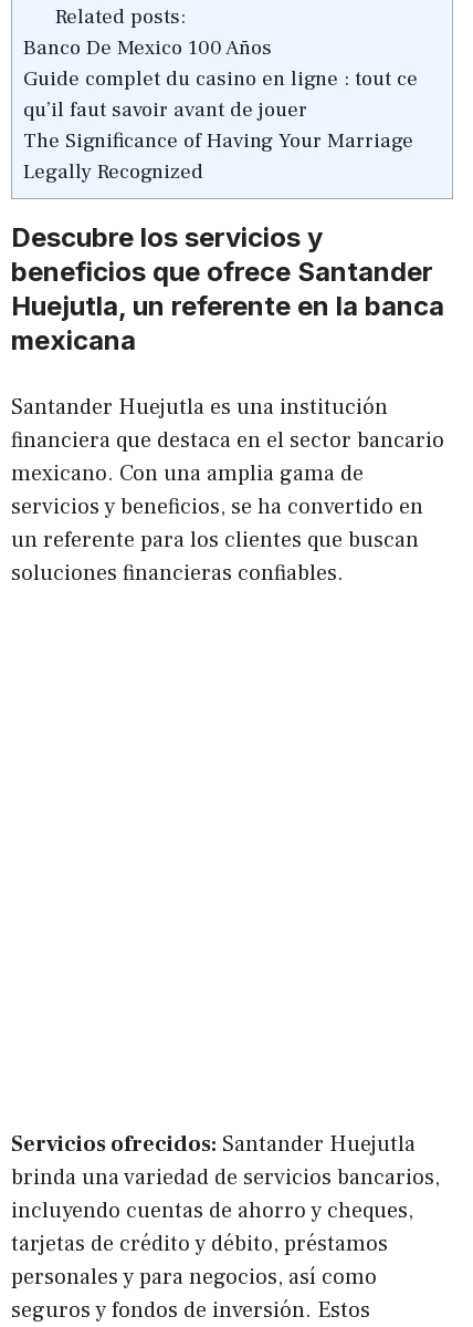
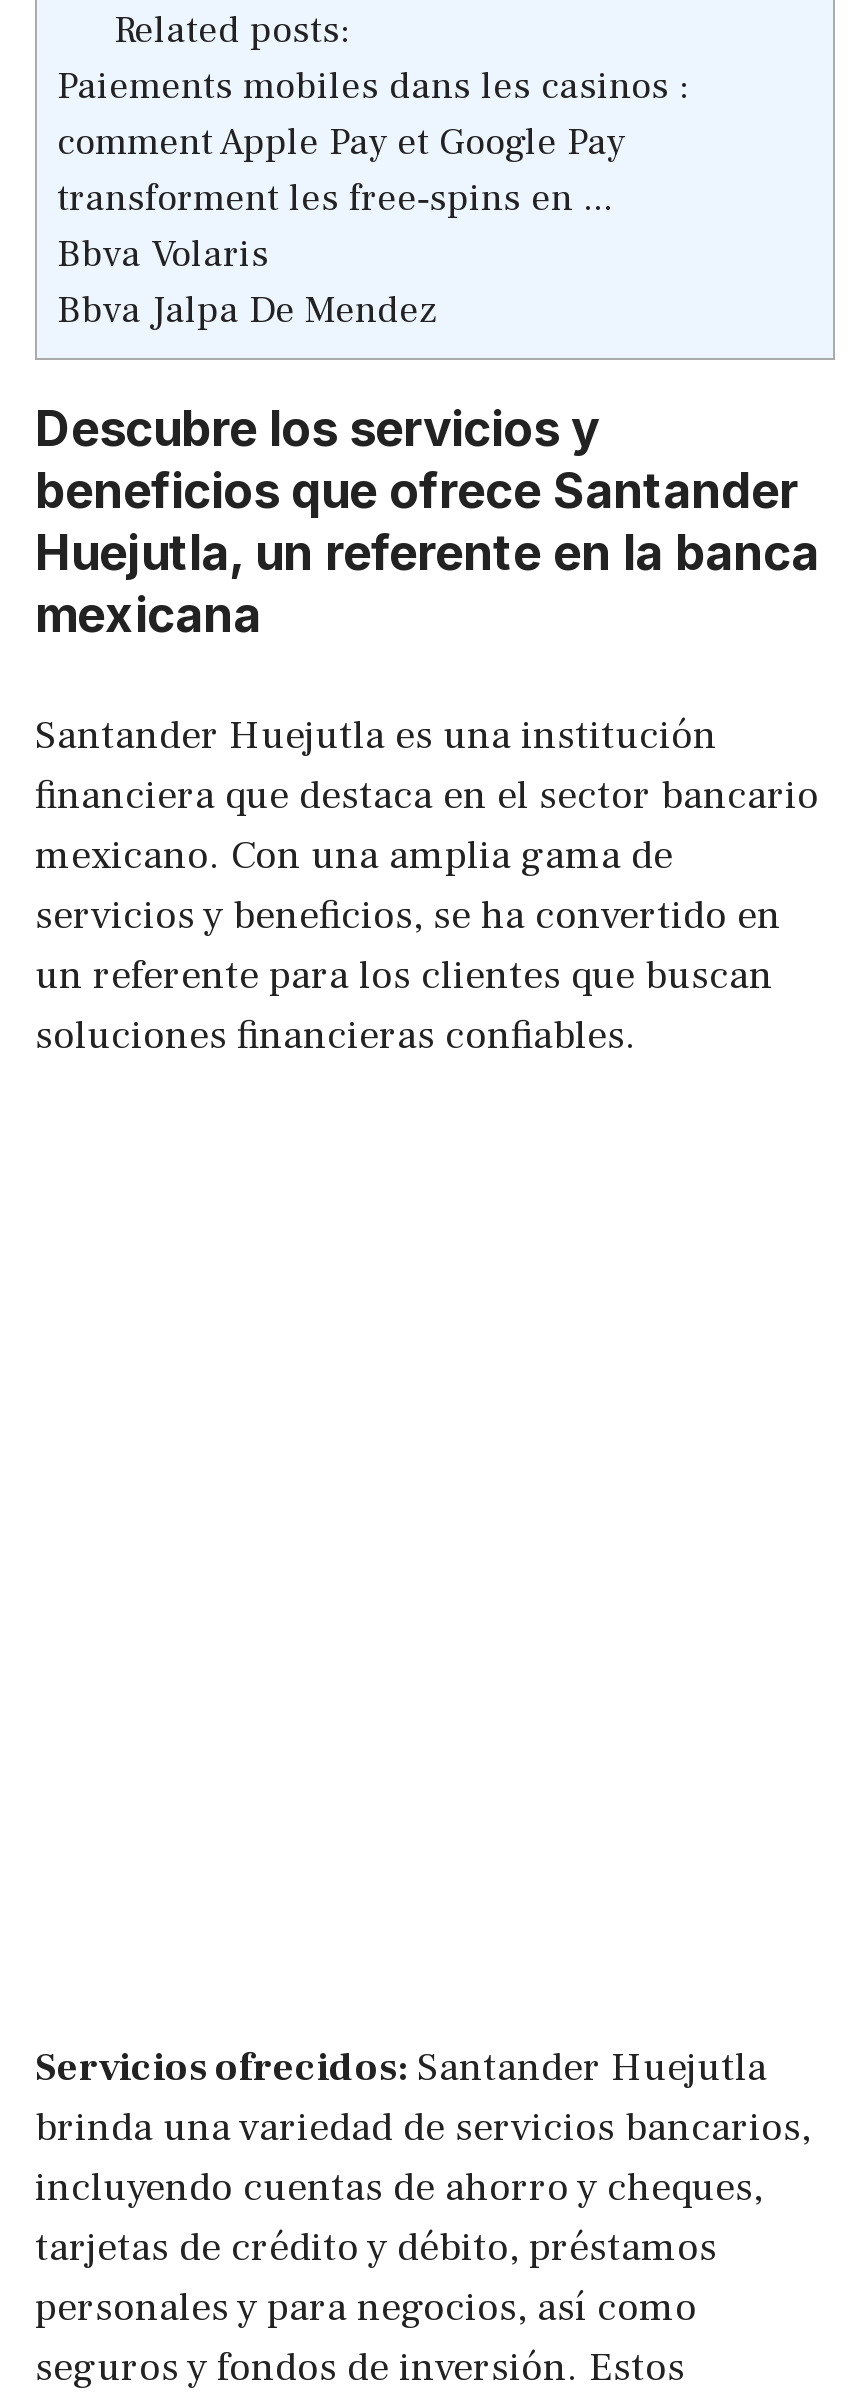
[23,34,418,184] Banco De Mexico 100 Años | Guide complet du casino en ligne : tout ce | qu’il faut savoir avant de jouer | The Significance of Having Your Marriage | Legally Recognized -> [57,61,689,333] Paiements mobiles dans les casinos : | comment Apple Pay et Google Pay | transforment les free‑spins en ... | Bbva Volaris | Bbva Jalpa De Mendez

